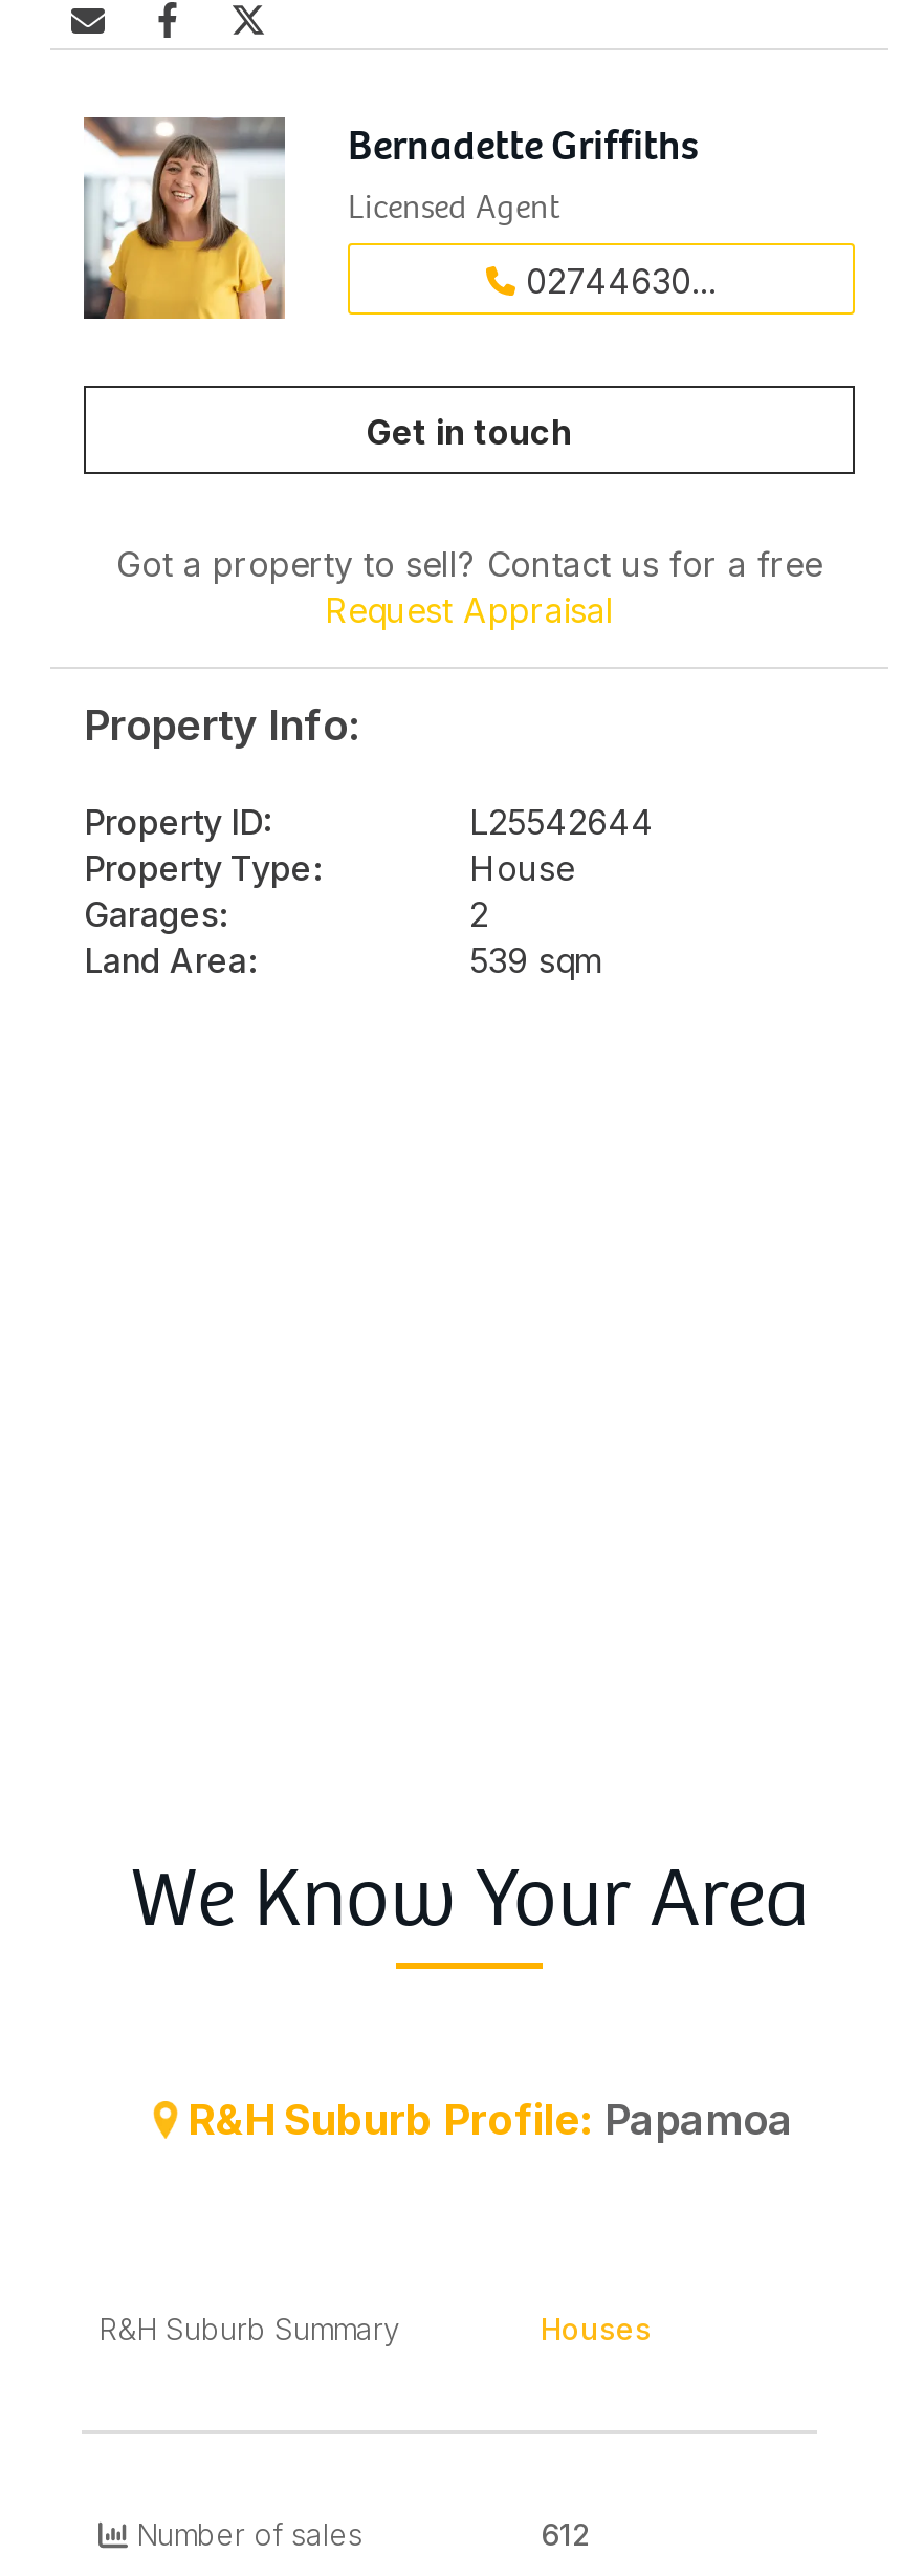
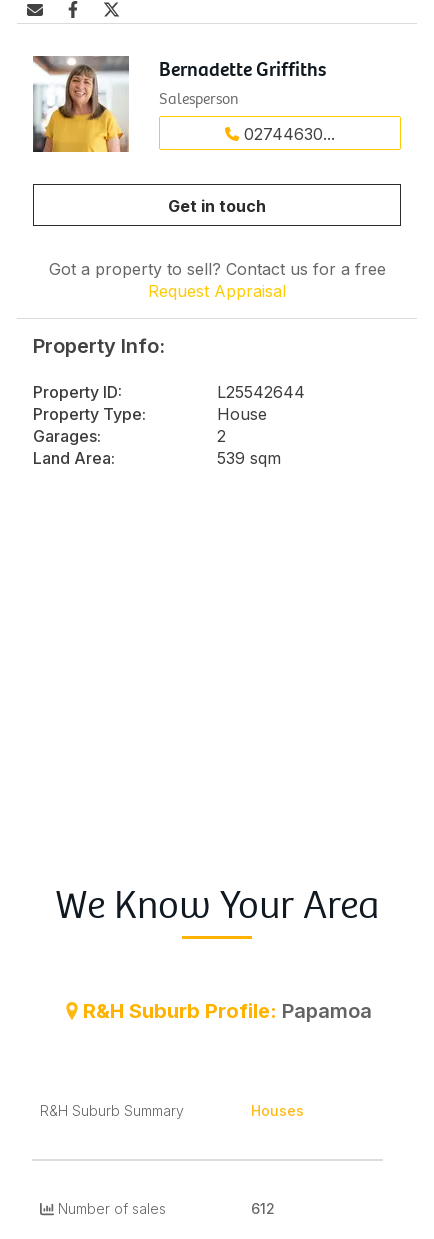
[348,189,559,229] Licensed Agent -> [159,90,239,109] Salesperson

